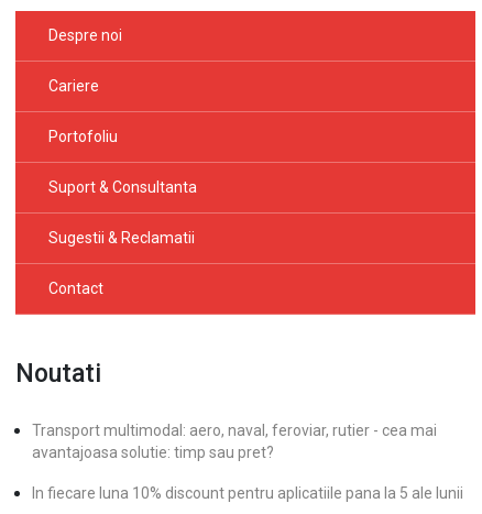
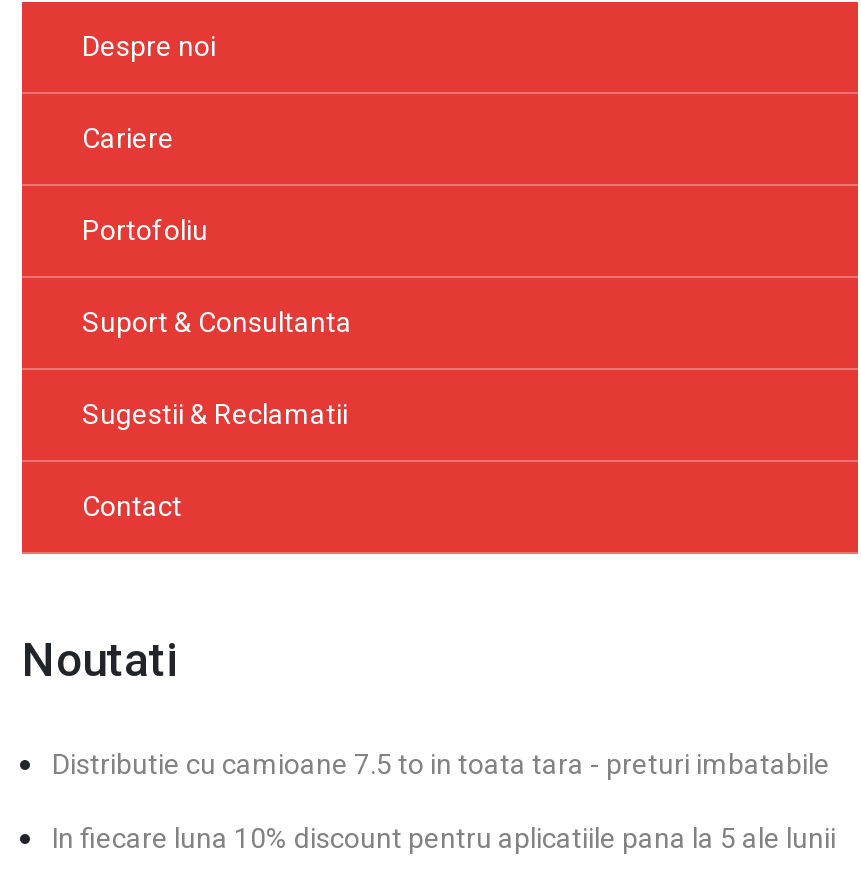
[32,422,437,461] Transport multimodal: aero, naval, feroviar, rutier - cea mai | avantajoasa solutie: timp sau pret? -> [52,748,830,780] Distributie cu camioane 7.5 to in toata tara - preturi imbatabile

